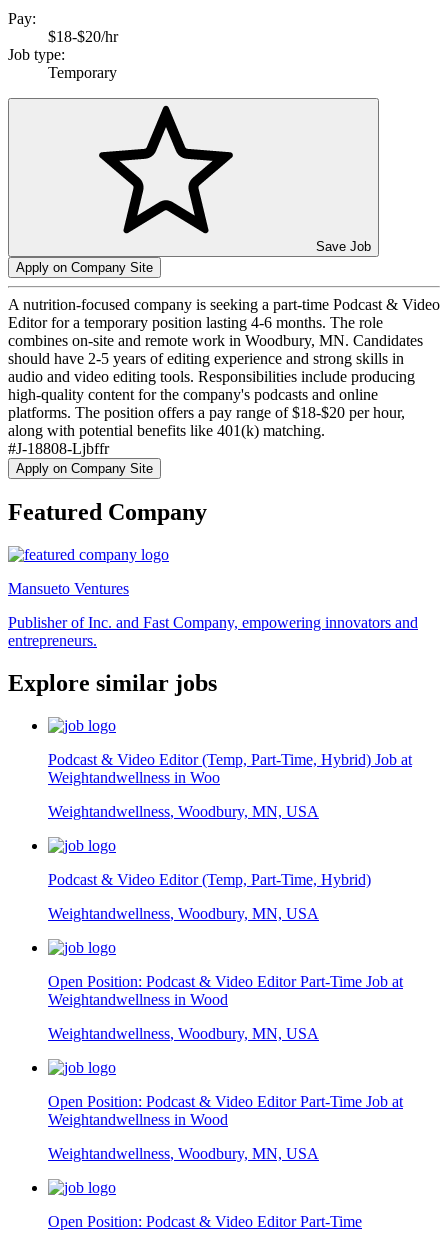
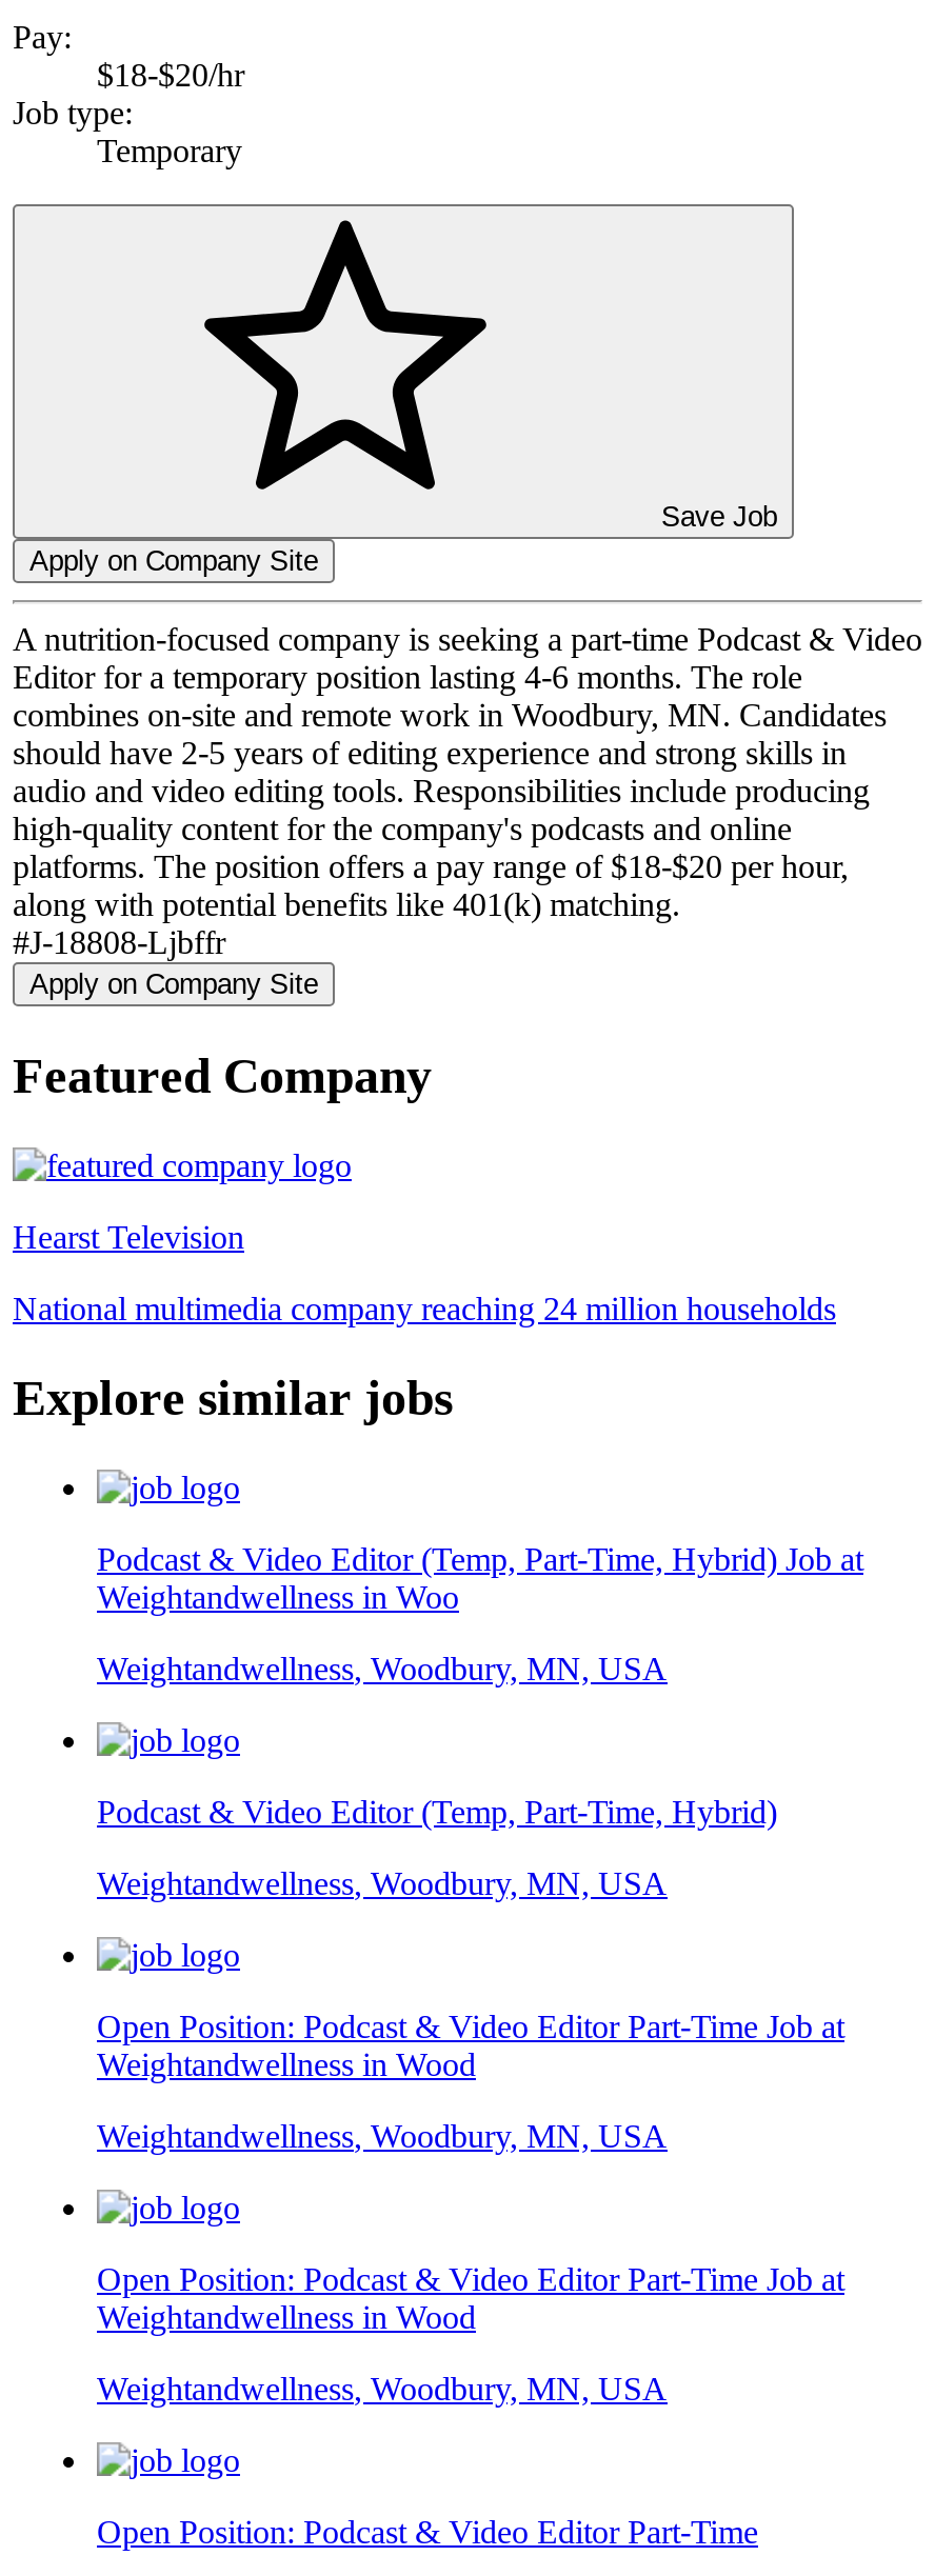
[8,580,129,597] Mansueto Ventures -> [13,1219,244,1255] Hearst Television
[8,614,418,649] Publisher of Inc. and Fast Company, empowering innovators and | entrepreneurs. -> [13,1291,836,1327] National multimedia company reaching 24 million households

